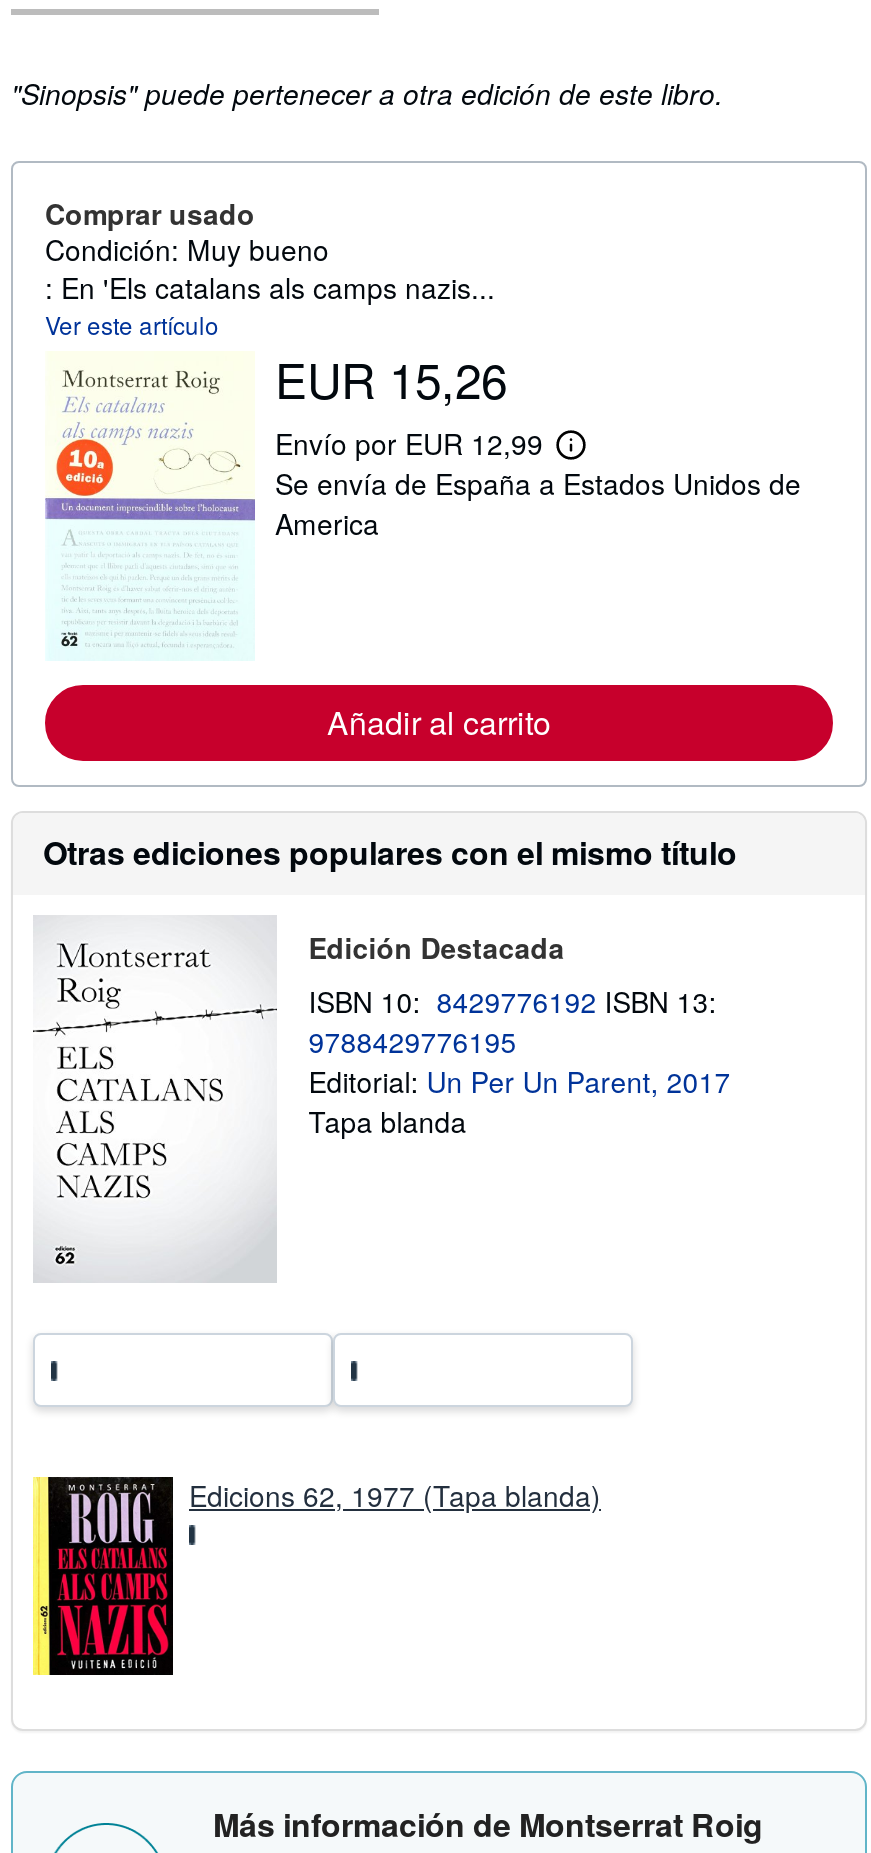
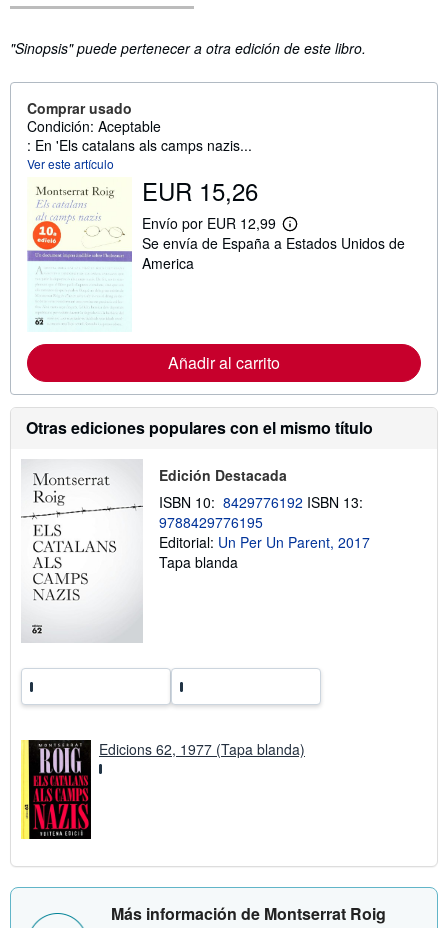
[45,229,329,269] Condición: Muy bueno -> [27,116,161,136] Condición: Aceptable

